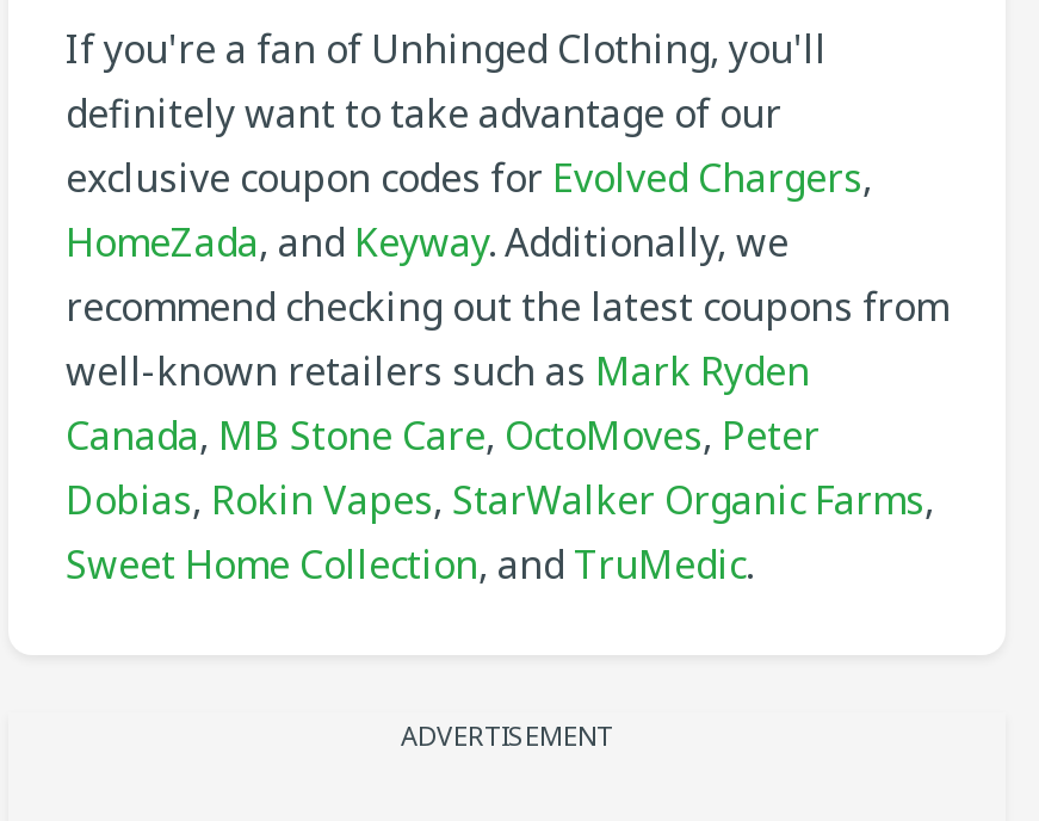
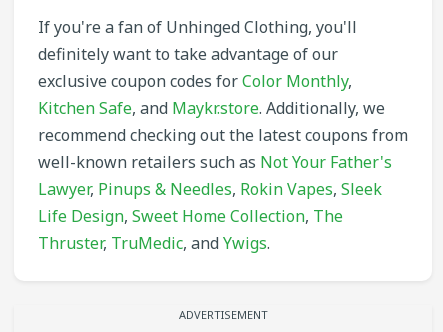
[66,151,872,268] exclusive coupon codes for Evolved Chargers, | HomeZada, and Keyway. Additionally, we -> [38,70,385,119] exclusive coupon codes for Color Monthly, | Kitchen Safe, and Maykr.store. Additionally, we
[66,345,934,590] well-known retailers such as Mark Ryden | Canada, MB Stone Care, OctoMoves, Peter | Dobias, Rokin Vapes, StarWalker Organic Farms, | Sweet Home Collection, and TruMedic. -> [38,151,392,254] well-known retailers such as Not Your Father's | Lawyer, Pinups & Needles, Rokin Vapes, Sleek | Life Design, Sweet Home Collection, The | Thruster, TruMedic, and Ywigs.

